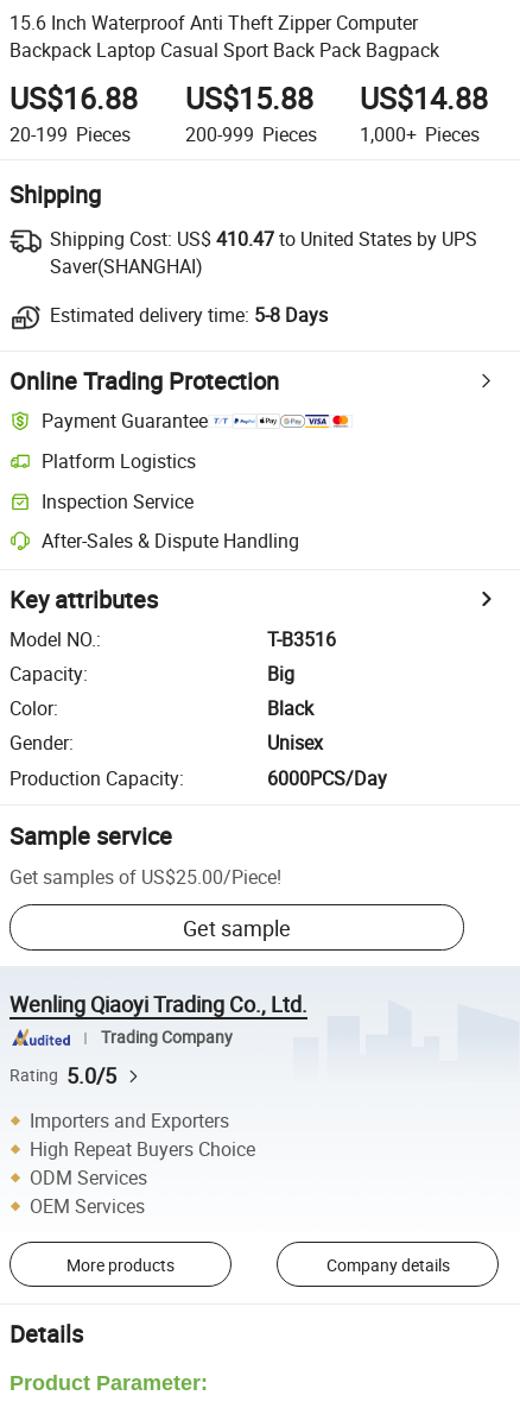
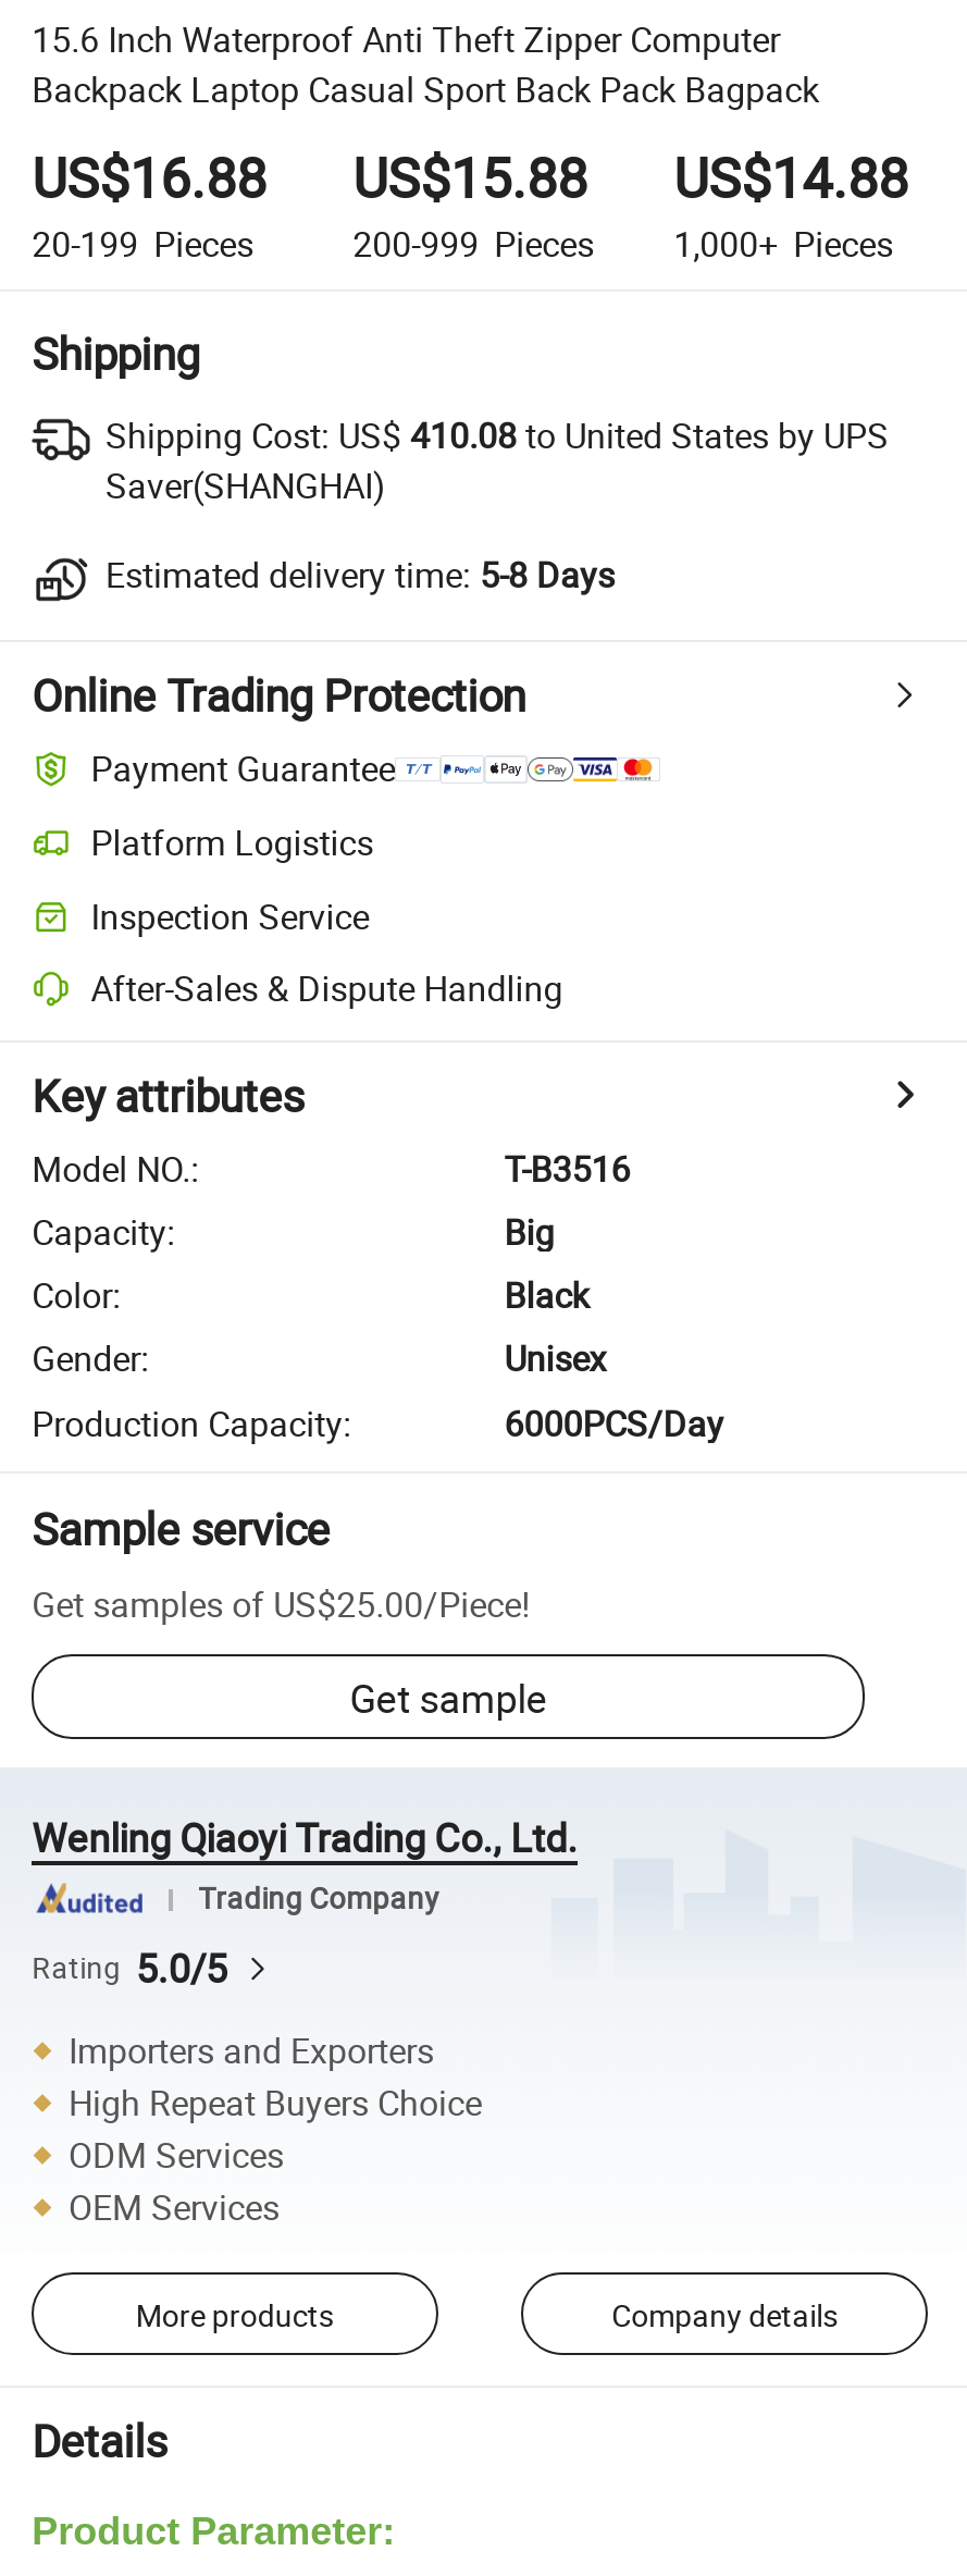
[50,226,477,252] Shipping Cost: US$410.47 to United States by UPS -> [106,411,889,459] Shipping Cost: US$410.08 to United States by UPS

